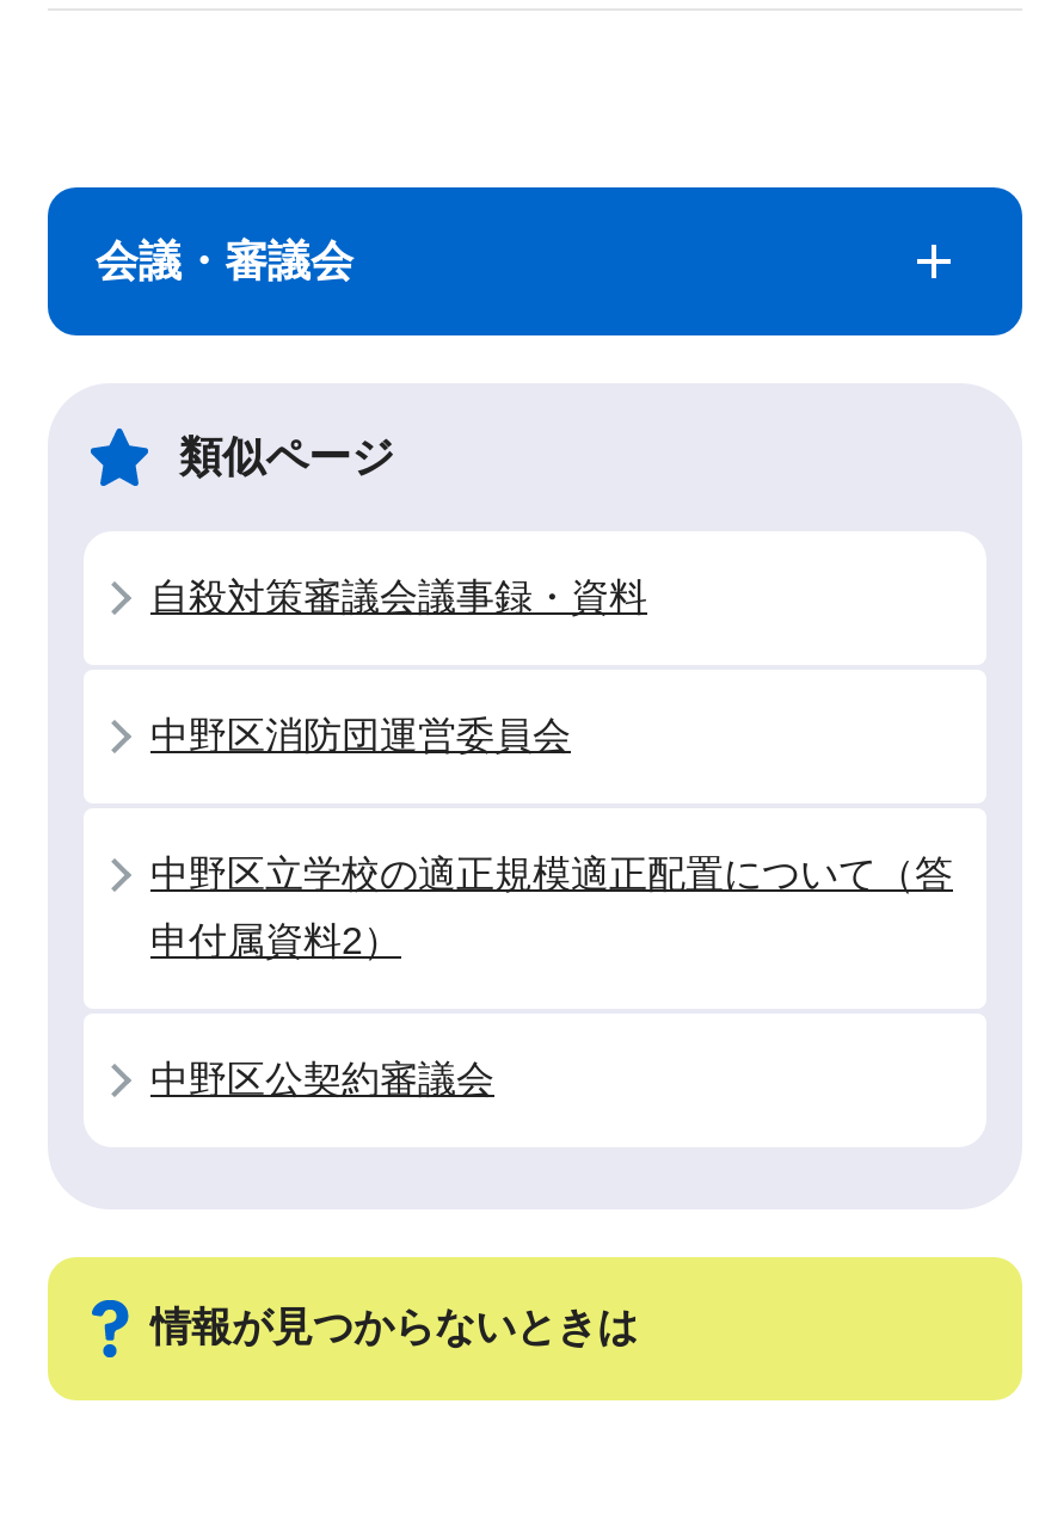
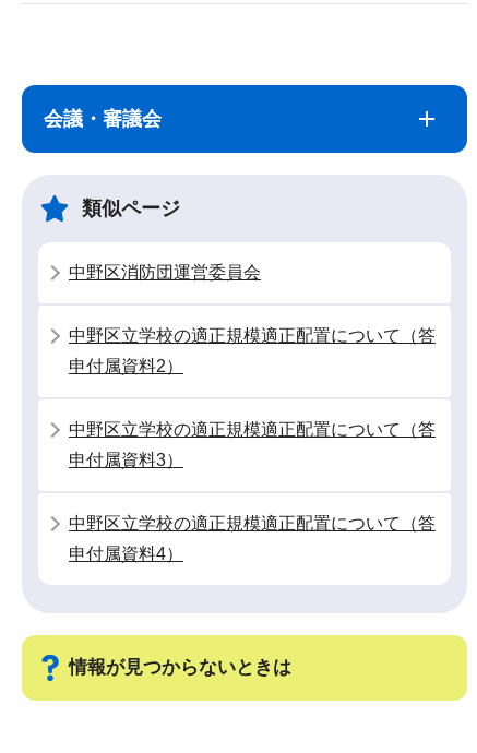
[150,576,647,616] 自殺対策審議会議事録・資料 -> none
moved [150,853,953,960] -> [69,326,436,375]: 中野区立学校の適正規模適正配置について（答 | 申付属資料2）
[150,1058,494,1099] 中野区公契約審議会 -> [69,420,436,563] 中野区立学校の適正規模適正配置について（答 | 申付属資料3） | 中野区立学校の適正規模適正配置について（答 | 申付属資料4）

